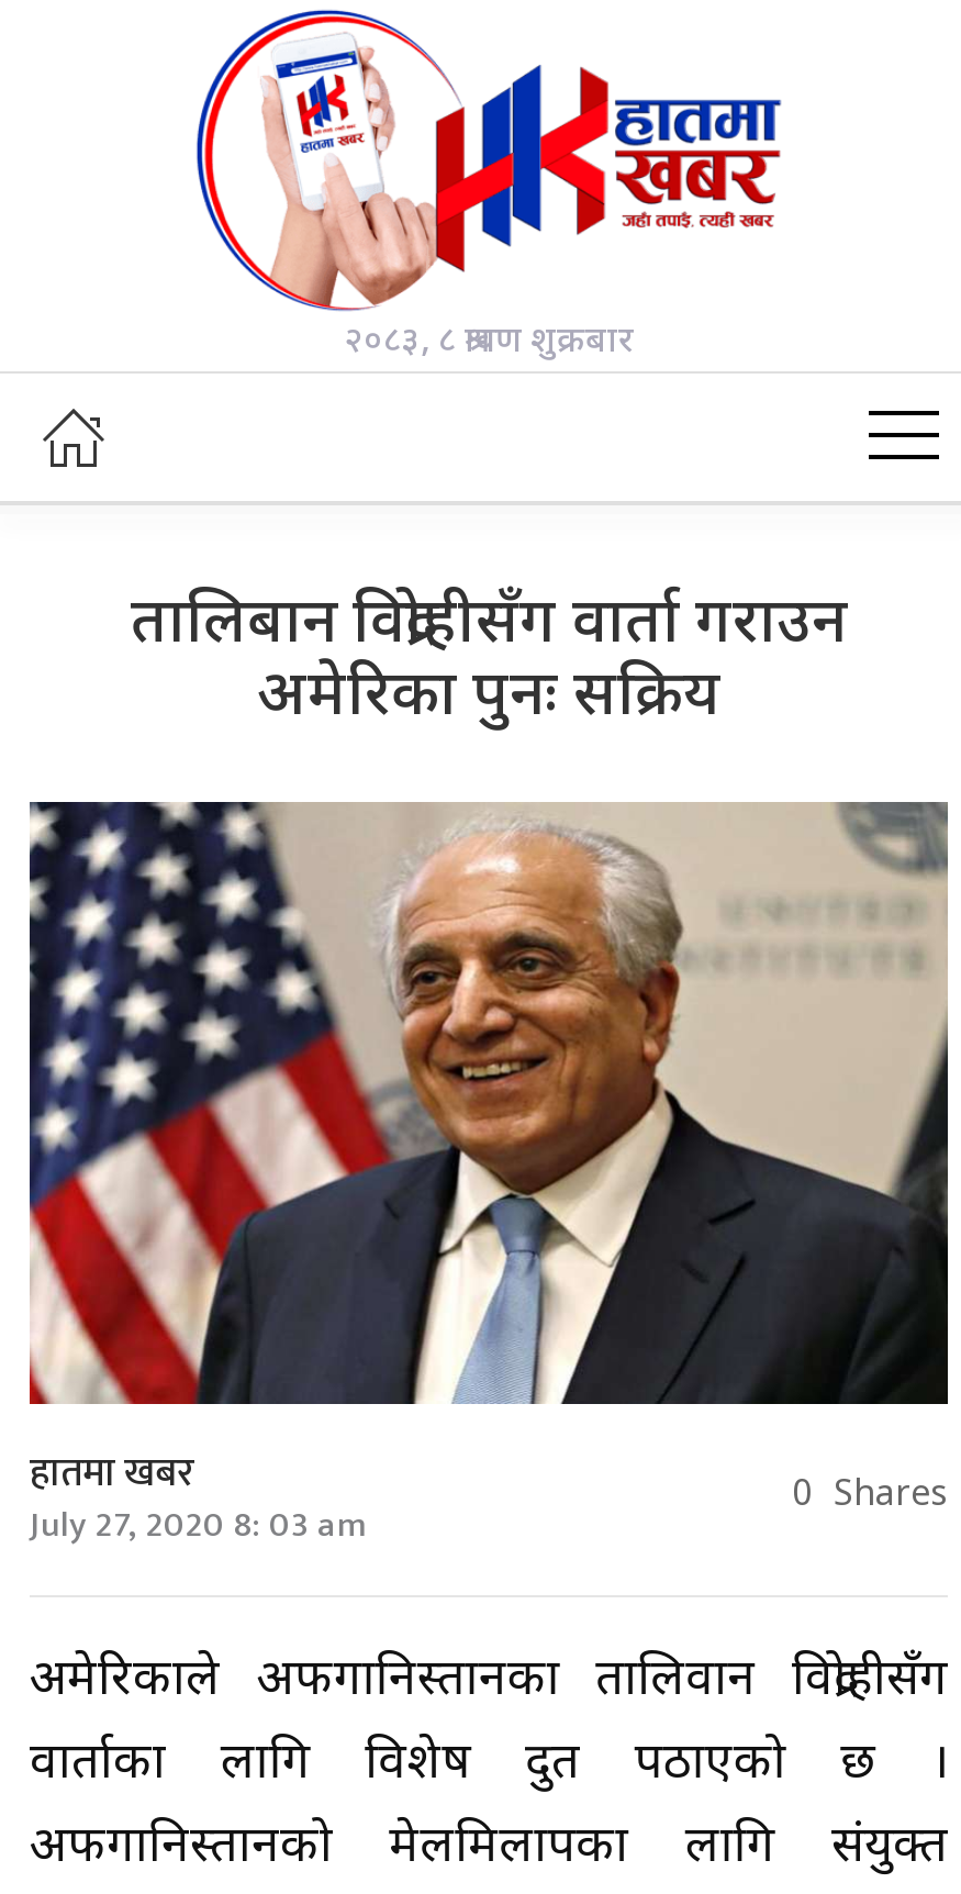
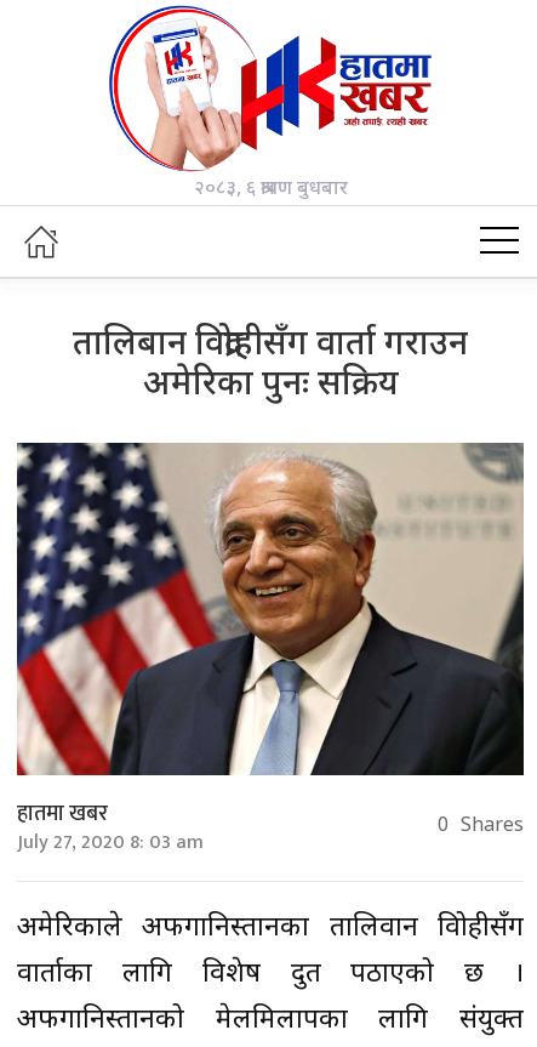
[344,321,634,367] २०८३, ८ श्रावण शुक्रबार -> [193,177,347,203] २०८३, ६ श्रावण बुधबार

